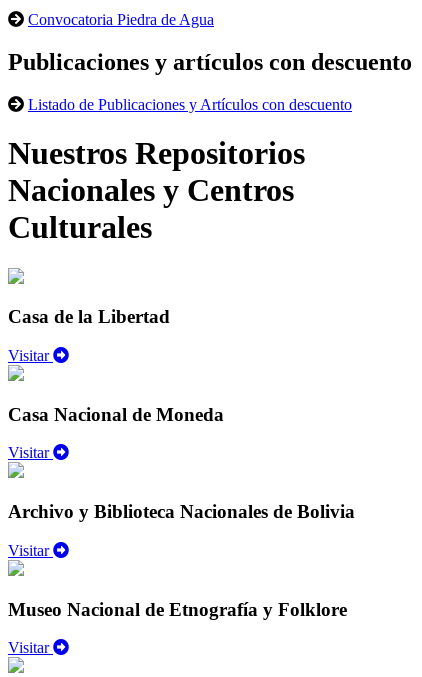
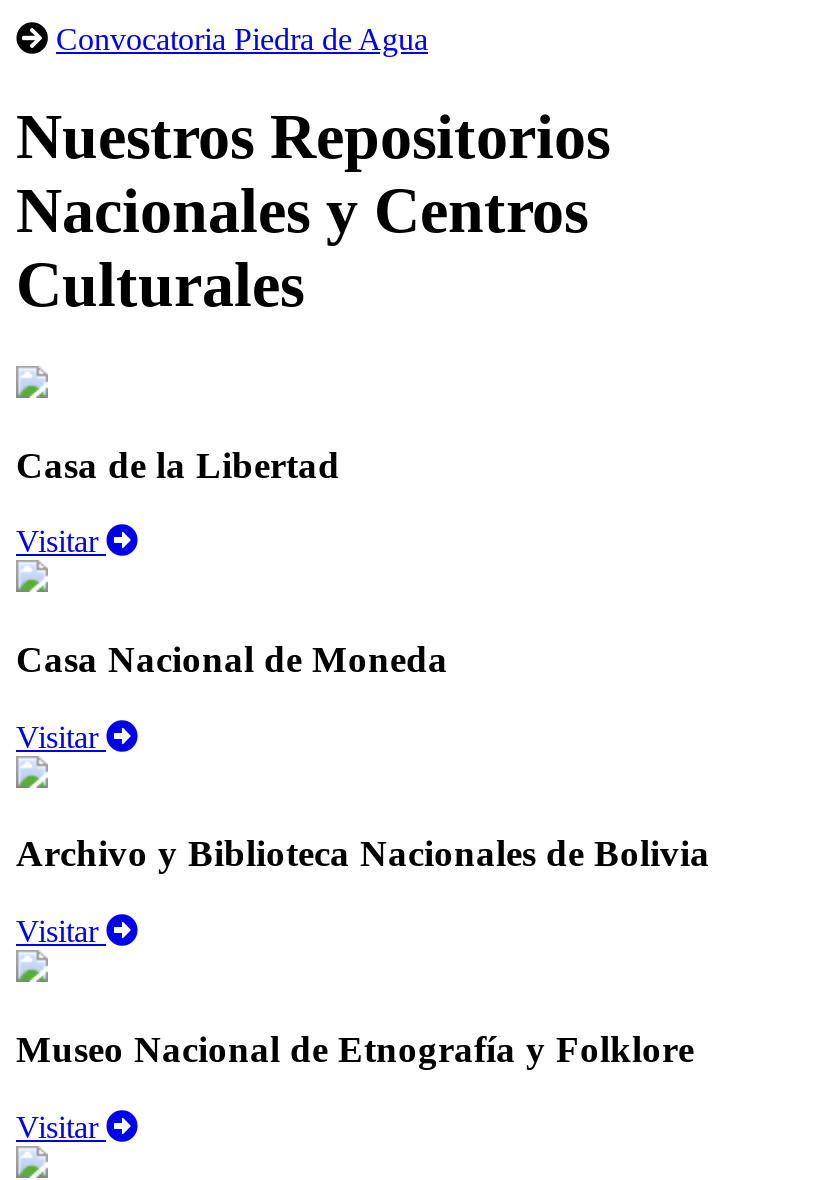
[8,49,412,113] Publicaciones y artículos con descuento | Listado de Publicaciones y Artículos con descuento -> none

